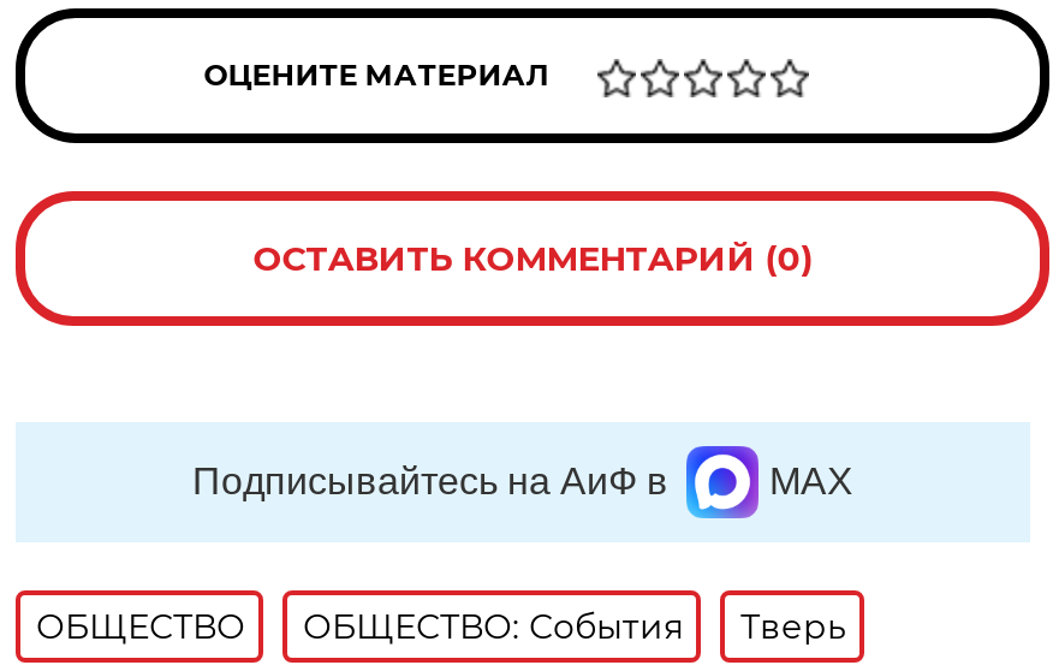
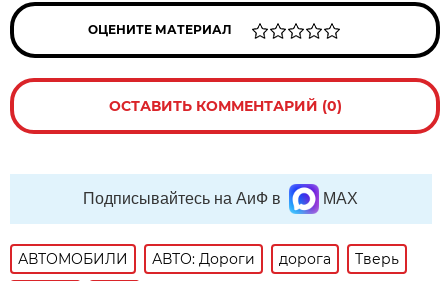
[36,606,683,649] ОБЩЕСТВО | ОБЩЕСТВО: События -> [18,250,331,268] АВТОМОБИЛИ | АВТО: Дороги | дорога

